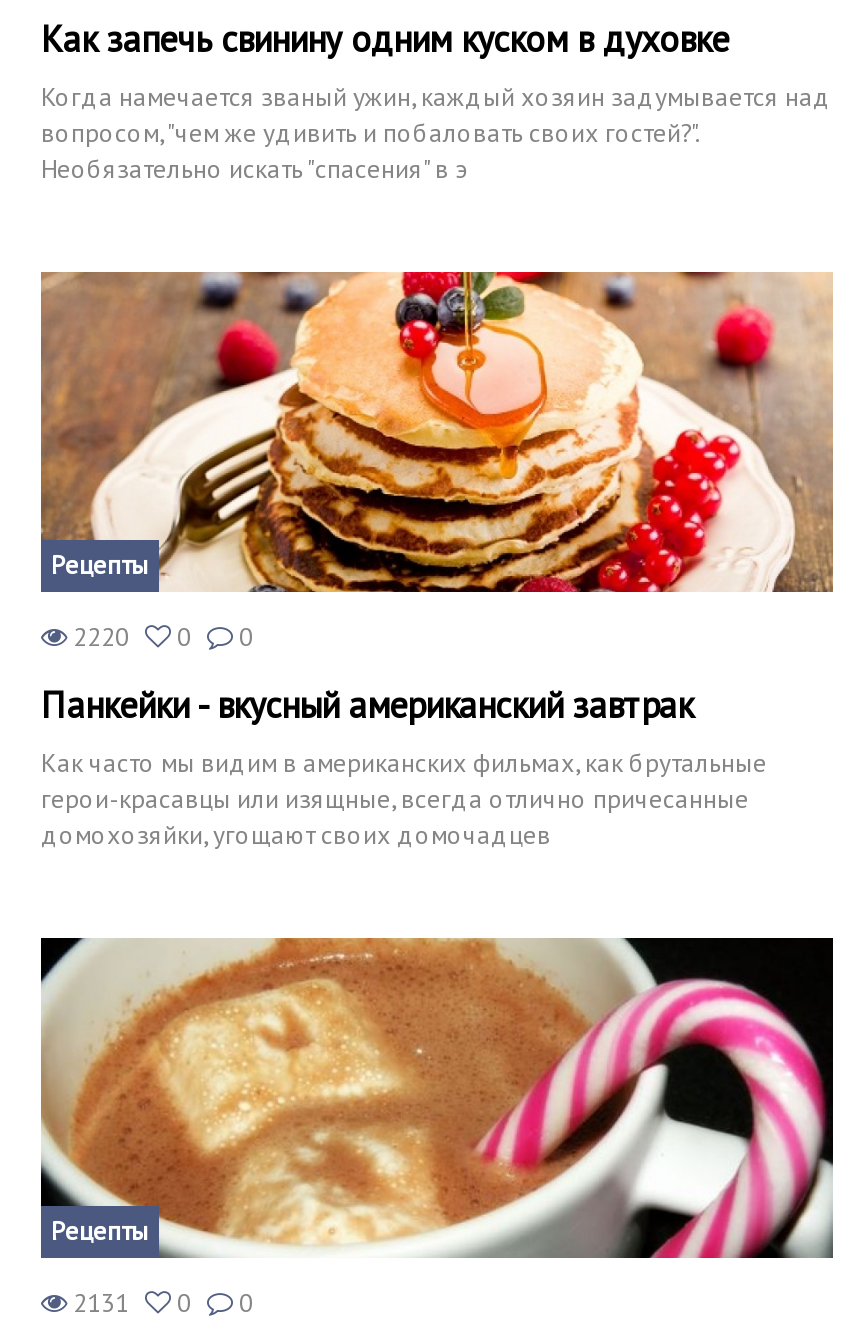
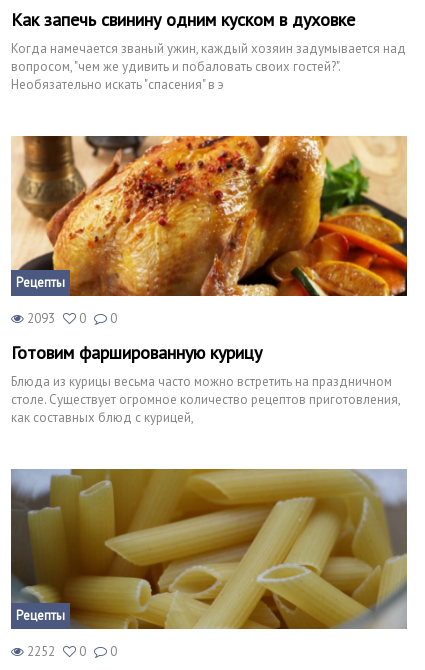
[41,270,835,654] [image] | 2220 0 0 -> [12,135,408,327] [image] | 2093 0 0
[41,682,767,852] Панкейки - вкусный американский завтрак | Как часто мы видим в американских фильмах, как брутальные | герои-красавцы или изящные, всегда отлично причесанные | домохозяйки, угощают своих домочадцев -> [11,341,400,426] Готовим фаршированную курицу | Блюда из курицы весьма часто можно встретить на праздничном | столе. Существует огромное количество рецептов приготовления, | как составных блюд с курицей,
[39,936,835,1320] [image] | 2131 0 0 -> [10,468,408,660] [image] | 2252 0 0

